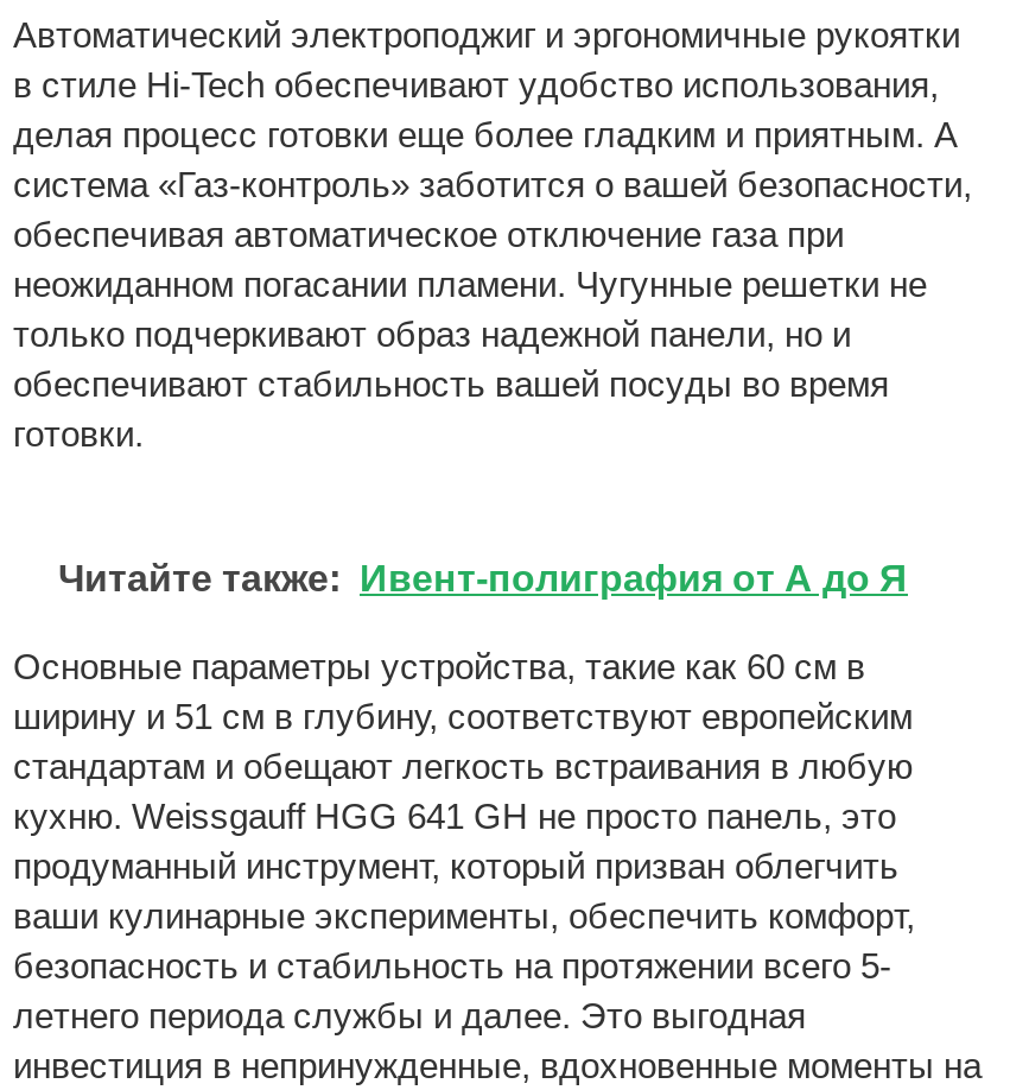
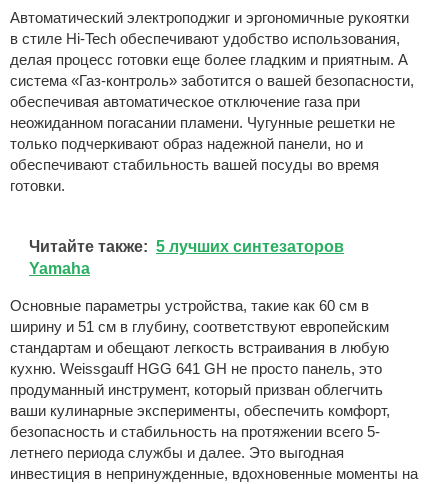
[58,558,908,598] Читайте также: Ивент-полиграфия от А до Я -> [29,238,344,277] Читайте также: 5 лучших синтезаторов | Yamaha

